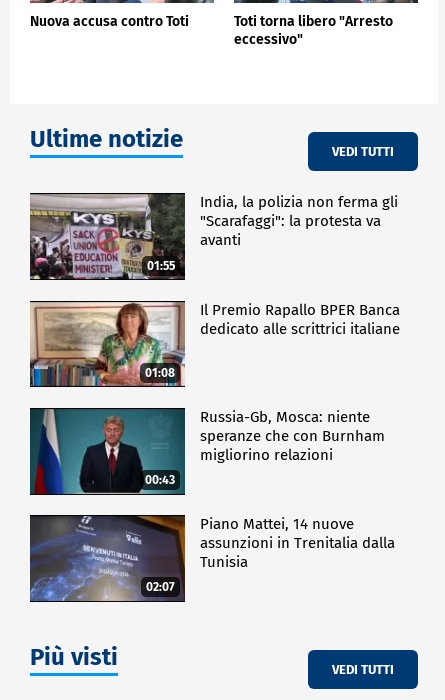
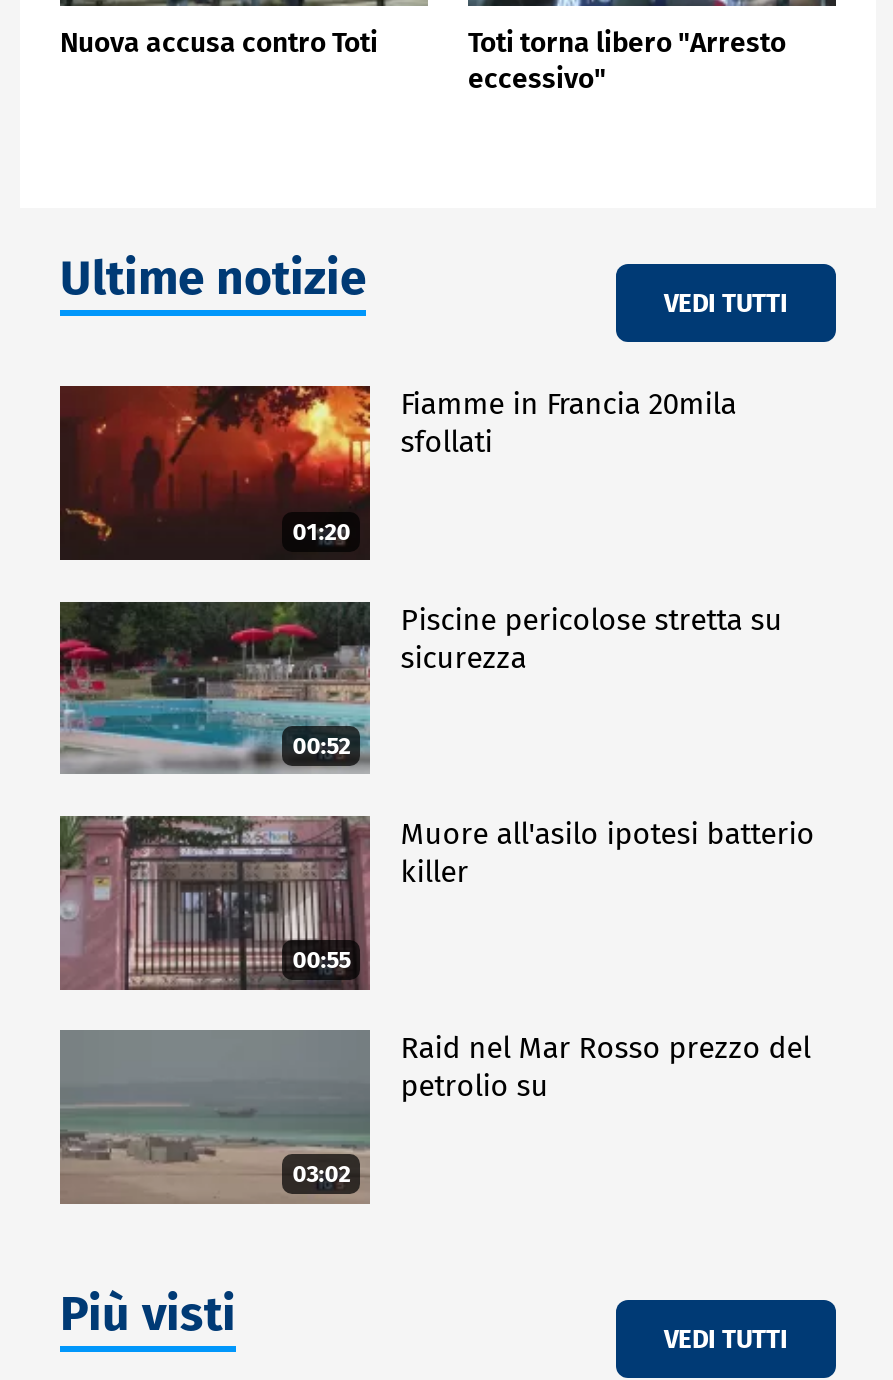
[29,192,186,280] [image] | 01:55 -> [60,384,372,560] [image] | 01:20
[200,193,398,249] India, la polizia non ferma gli | "Scarafaggi": la protesta va | avanti -> [400,387,736,461] Fiamme in Francia 20mila | sfollati
[30,301,185,387] [image] | 01:08 -> [58,602,372,772] [image] | 00:52
[200,301,400,338] Il Premio Rapallo BPER Banca | dedicato alle scrittrici italiane -> [400,601,782,675] Piscine pericolose stretta su | sicurezza
[29,407,186,496] [image] | 00:43 -> [58,814,372,992] [image] | 00:55
[200,408,385,464] Russia-Gb, Mosca: niente | speranze che con Burnham | migliorino relazioni -> [400,816,814,890] Muore all'asilo ipotesi batterio | killer
[30,515,186,603] [image] | 02:07 -> [60,1032,372,1204] [image] | 03:02
[200,515,395,571] Piano Mattei, 14 nuove | assunzioni in Trenitalia dalla | Tunisia -> [400,1030,810,1104] Raid nel Mar Rosso prezzo del | petrolio su

